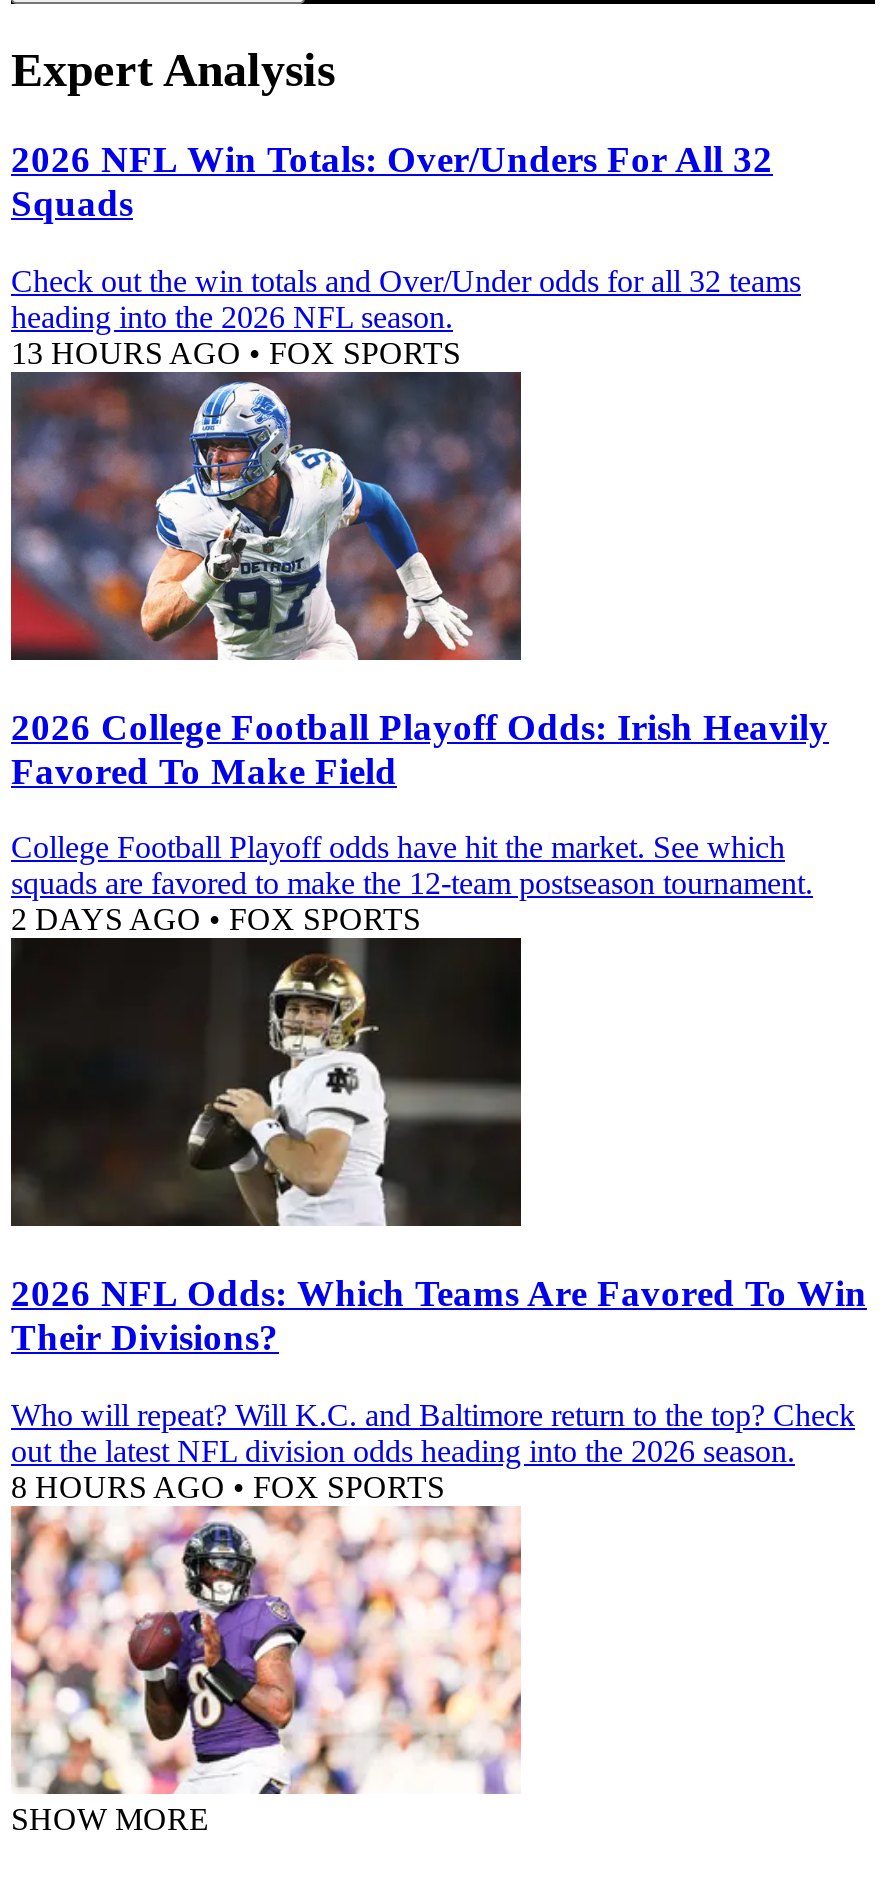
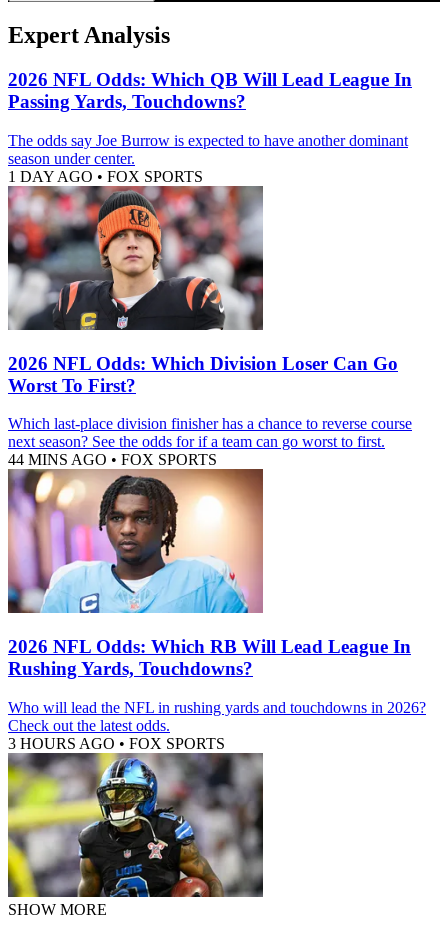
[11,138,773,224] 2026 NFL Win Totals: Over/Unders For All 32 | Squads -> [8,69,412,112] 2026 NFL Odds: Which QB Will Lead League In | Passing Yards, Touchdowns?
[11,264,801,370] Check out the win totals and Over/Under odds for all 32 teams | heading into the 2026 NFL season. | 13 HOURS AGO • FOX SPORTS -> [8,132,408,185] The odds say Joe Burrow is expected to have another dominant | season under center. | 1 DAY AGO • FOX SPORTS
[9,374,829,791] [image] | 2026 College Football Playoff Odds: Irish Heavily | Favored To Make Field -> [7,186,398,396] [image] | 2026 NFL Odds: Which Division Loser Can Go | Worst To First?
[9,831,813,1228] [image] | College Football Playoff odds have hit the market. See which | squads are favored to make the 12-team postseason tournament. | 2 DAYS AGO • FOX SPORTS -> [7,415,412,614] [image] | Which last-place division finisher has a chance to reverse course | next season? See the odds for if a team can go worst to first. | 44 MINS AGO • FOX SPORTS
[11,1272,867,1358] 2026 NFL Odds: Which Teams Are Favored To Win | Their Divisions? -> [8,636,411,679] 2026 NFL Odds: Which RB Will Lead League In | Rushing Yards, Touchdowns?
[11,1398,855,1504] Who will repeat? Will K.C. and Baltimore return to the top? Check | out the latest NFL division odds heading into the 2026 season. | 8 HOURS AGO • FOX SPORTS -> [8,699,426,752] Who will lead the NFL in rushing yards and touchdowns in 2026? | Check out the latest odds. | 3 HOURS AGO • FOX SPORTS
[9,1506,523,1796] [image] -> [7,752,264,898] [image]

